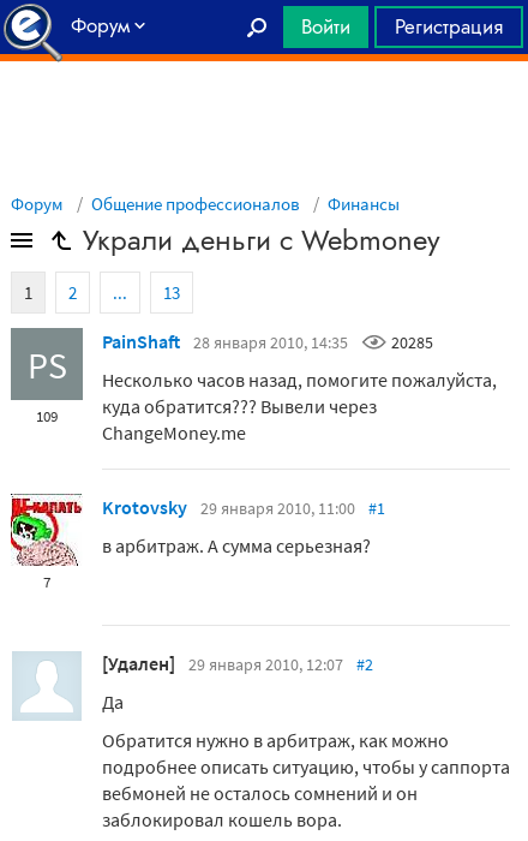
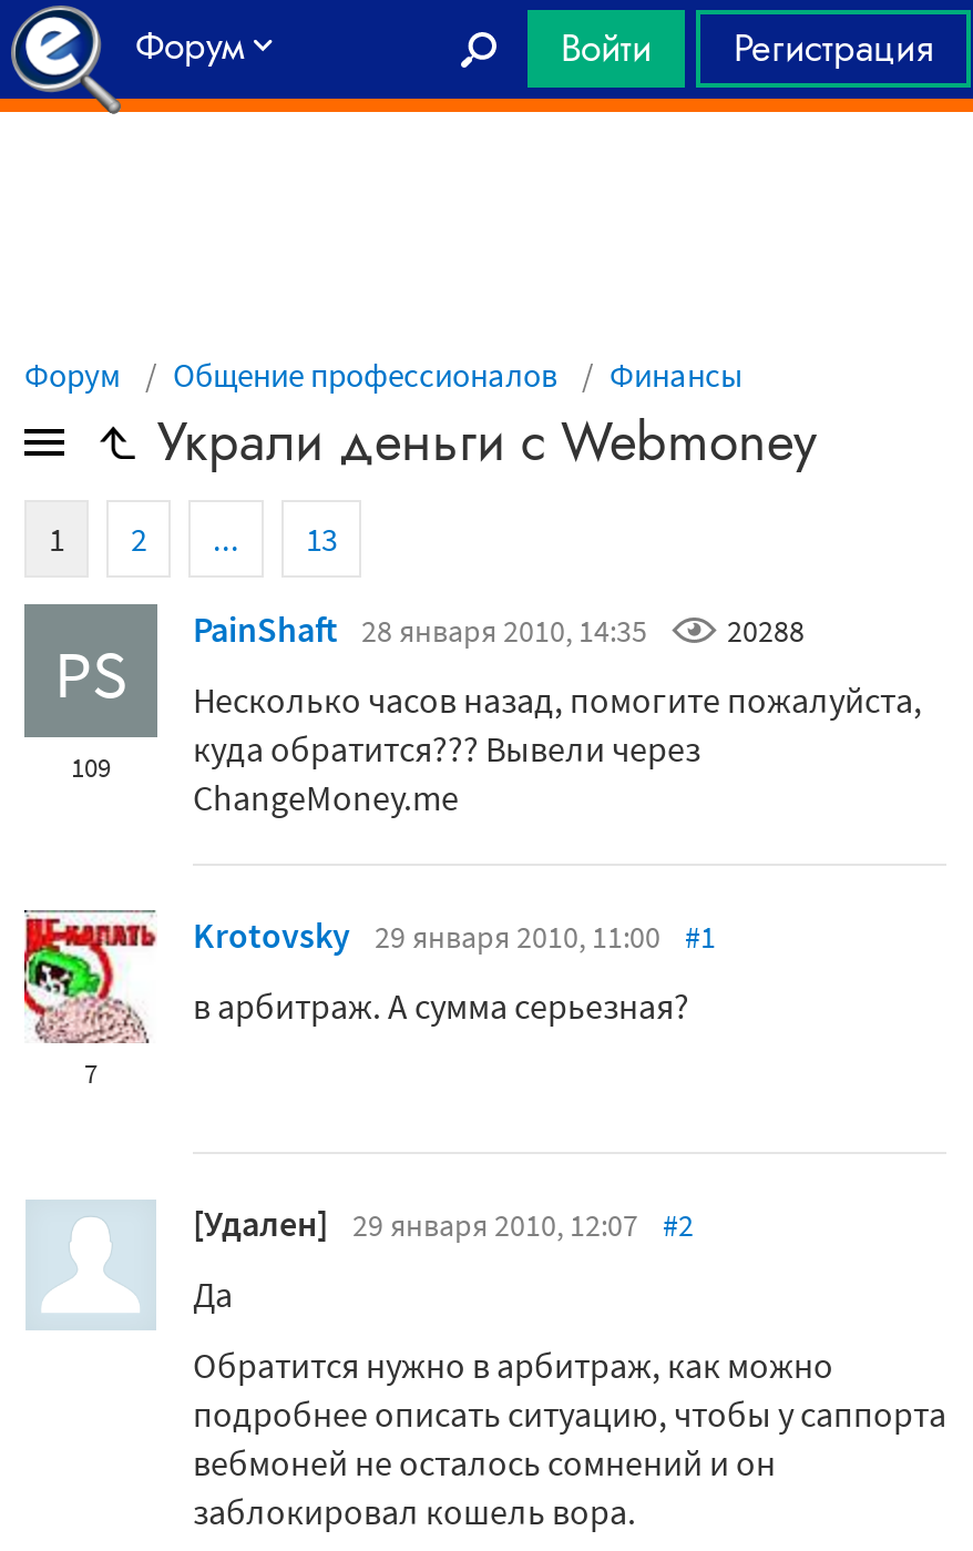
[102,329,433,353] PainShaft 28 января 2010, 14:35 20285 -> [193,606,805,651] PainShaft 28 января 2010, 14:35 20288

